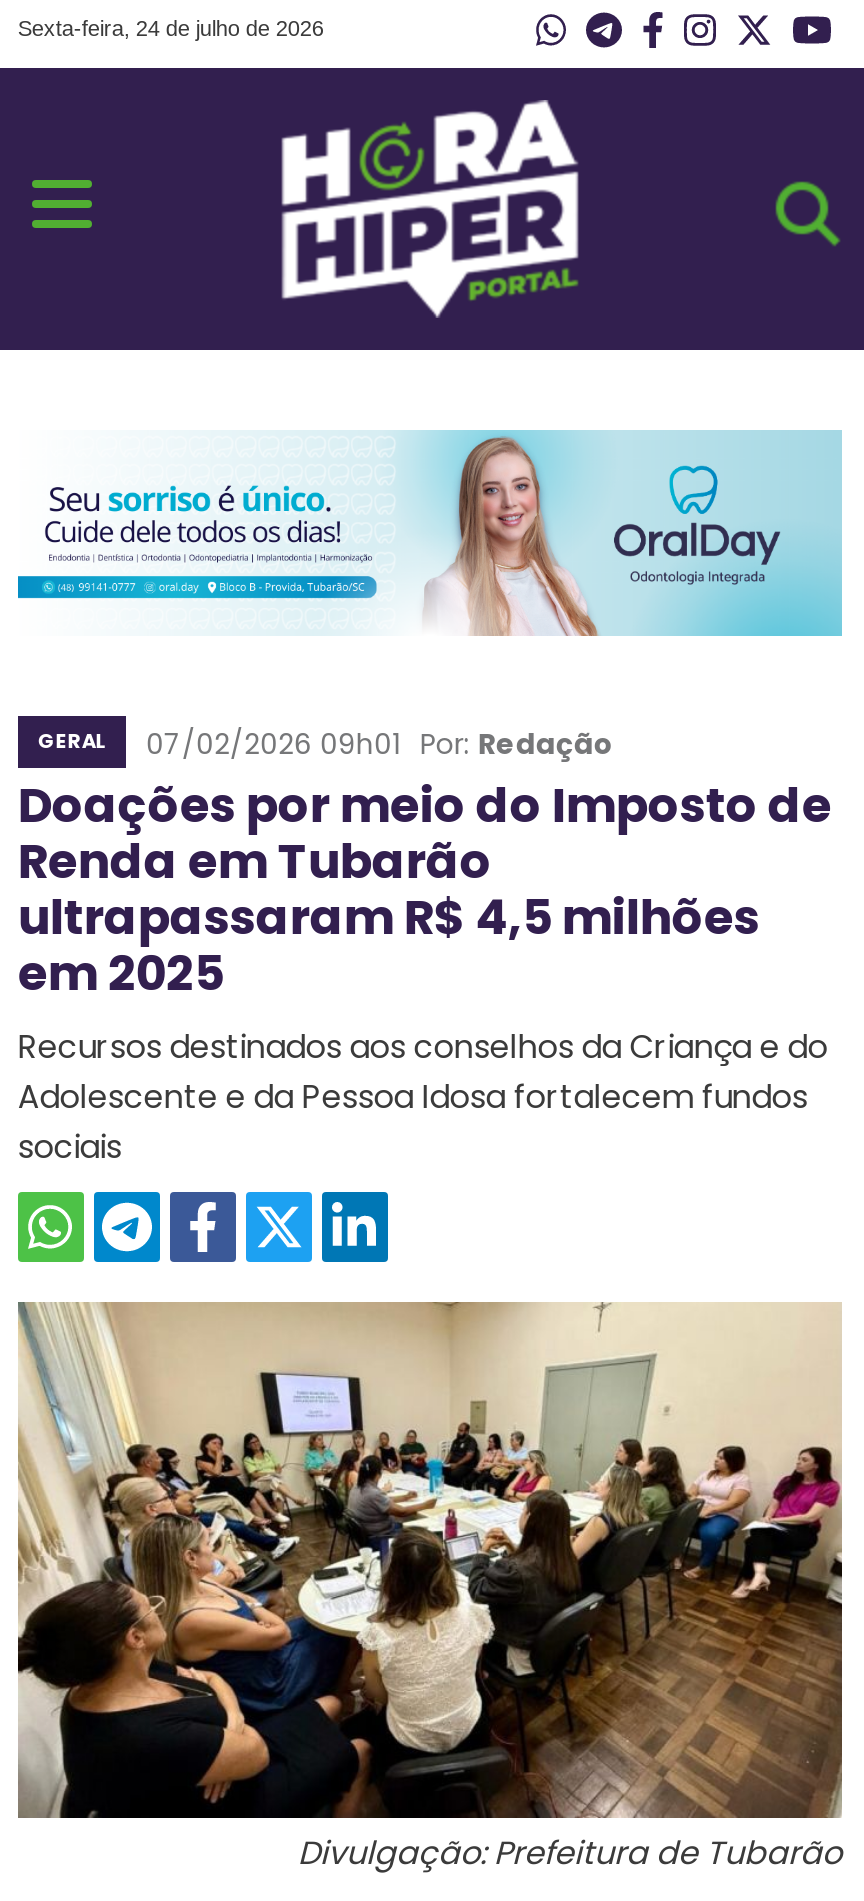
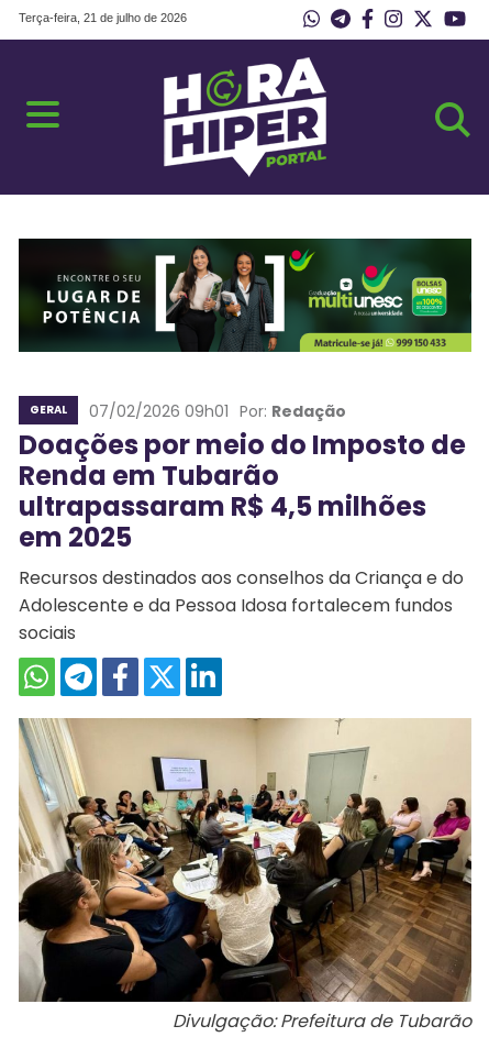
[18,16,324,40] Sexta-feira, 24 de julho de 2026 -> [19,11,187,24] Terça-feira, 21 de julho de 2026
[16,430,844,638] [image] -> [18,238,473,353] [image]

